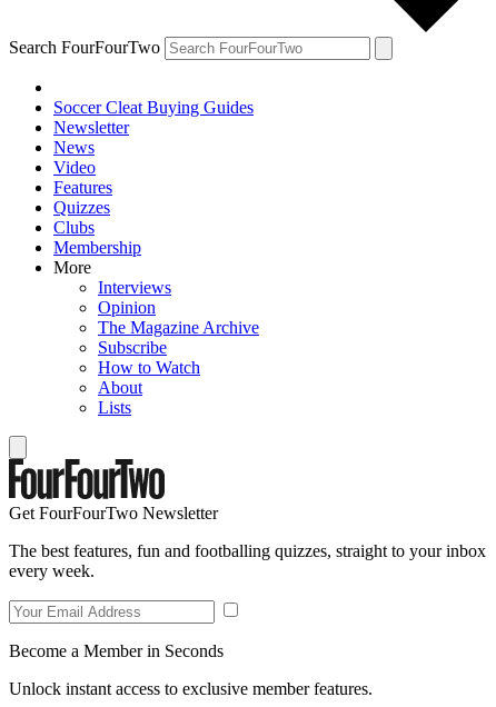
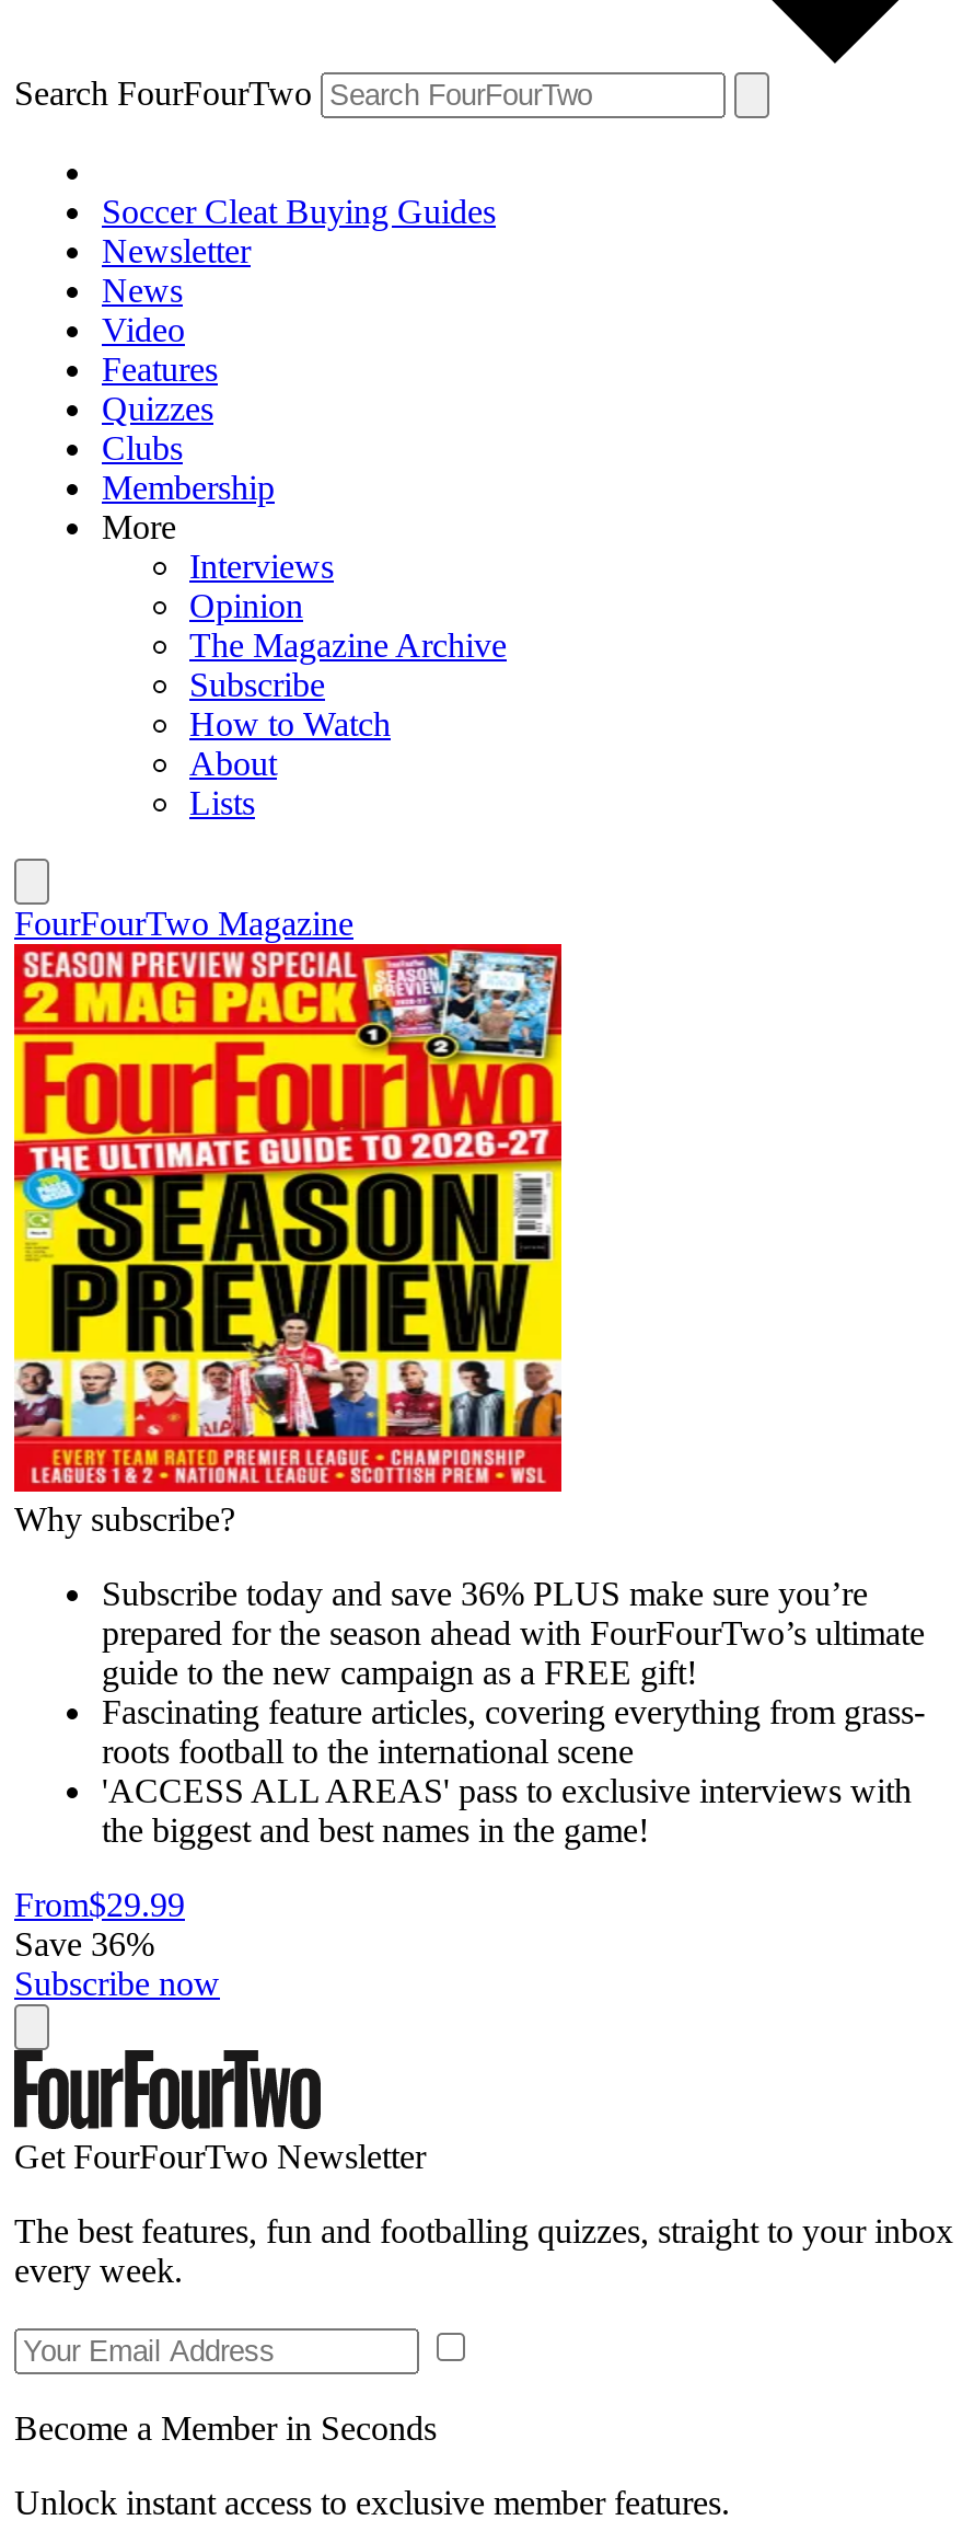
none -> [12,942,925,2001] [image] | Why subscribe? | Subscribe today and save 36% PLUS make sure you’re | prepared for the season ahead with FourFourTwo’s ultimate | guide to the new campaign as a FREE gift! | Fascinating feature articles, covering everything from grass- | roots football to the international scene | 'ACCESS ALL AREAS' pass to exclusive interviews with | the biggest and best names in the game! | From$29.99 | Save 36% | Subscribe now
none -> [14,904,353,941] FourFourTwo Magazine

